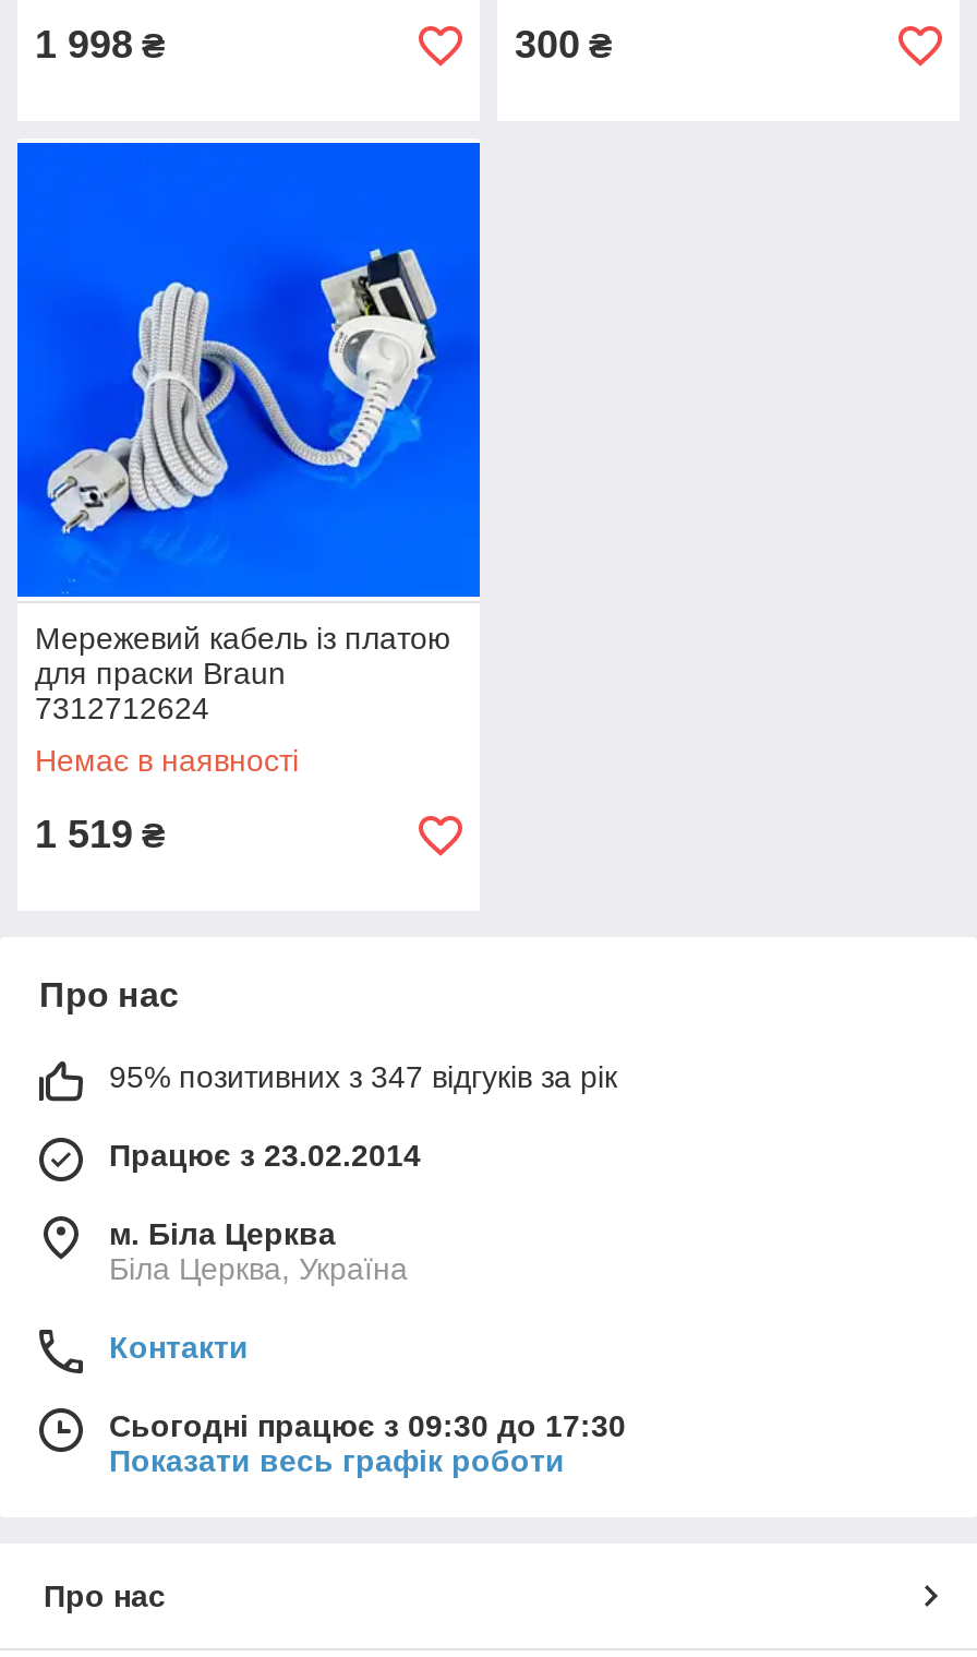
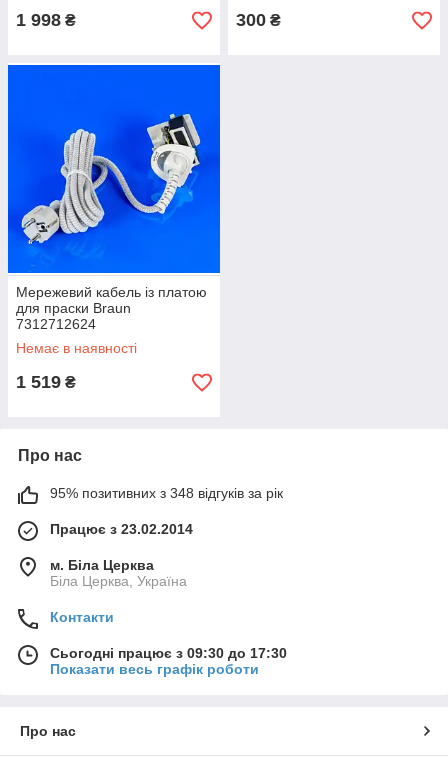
[109,1059,617,1094] 95% позитивних з 347 відгуків за рік -> [50,485,283,501] 95% позитивних з 348 відгуків за рік

